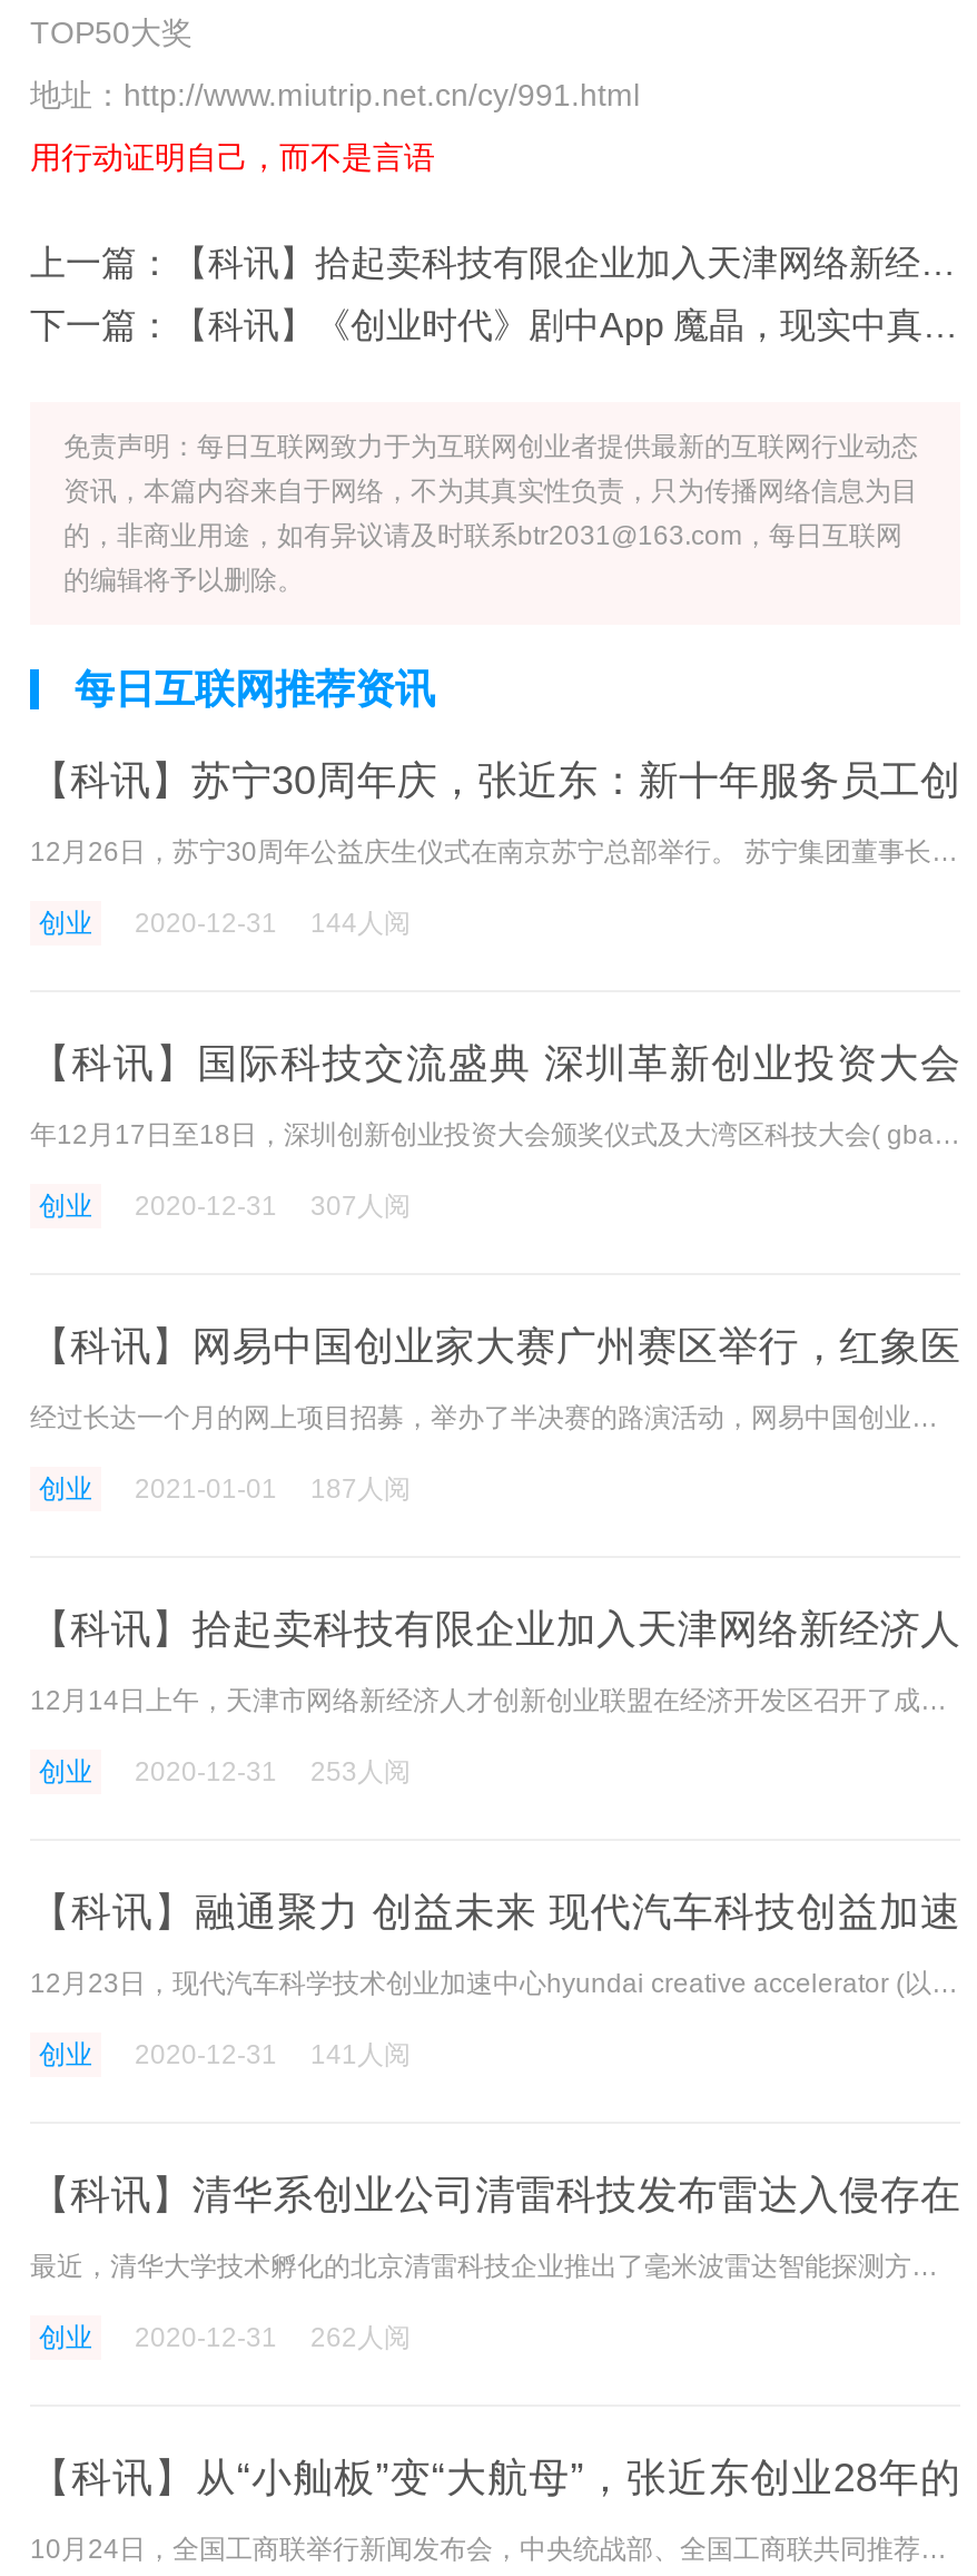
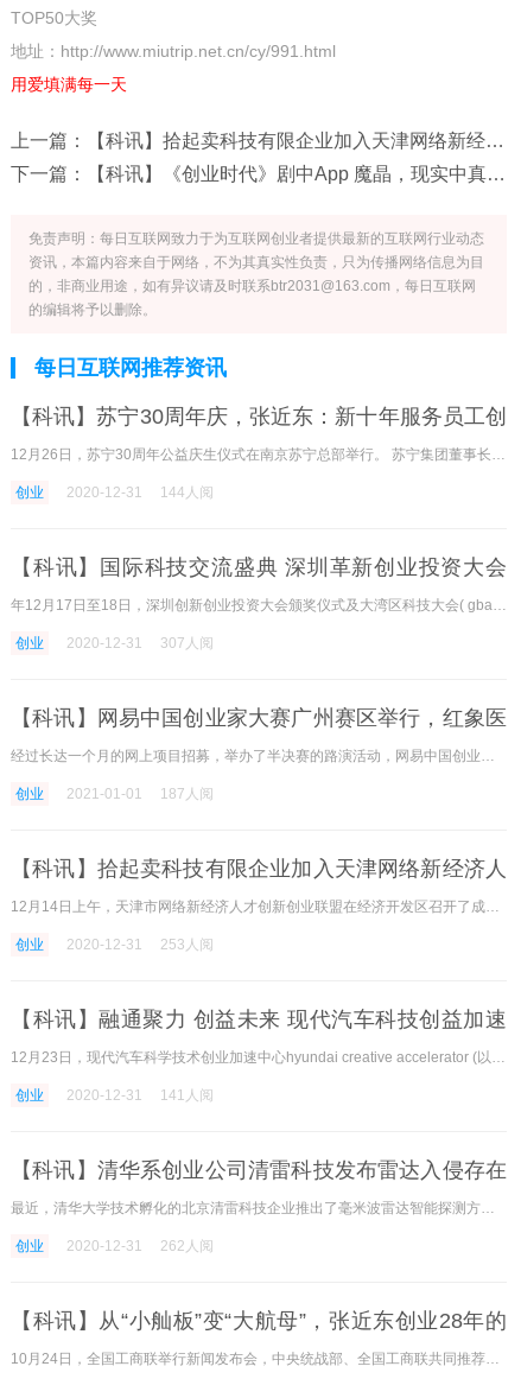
[30,140,435,176] 用行动证明自己，而不是言语 -> [11,75,127,94] 用爱填满每一天

